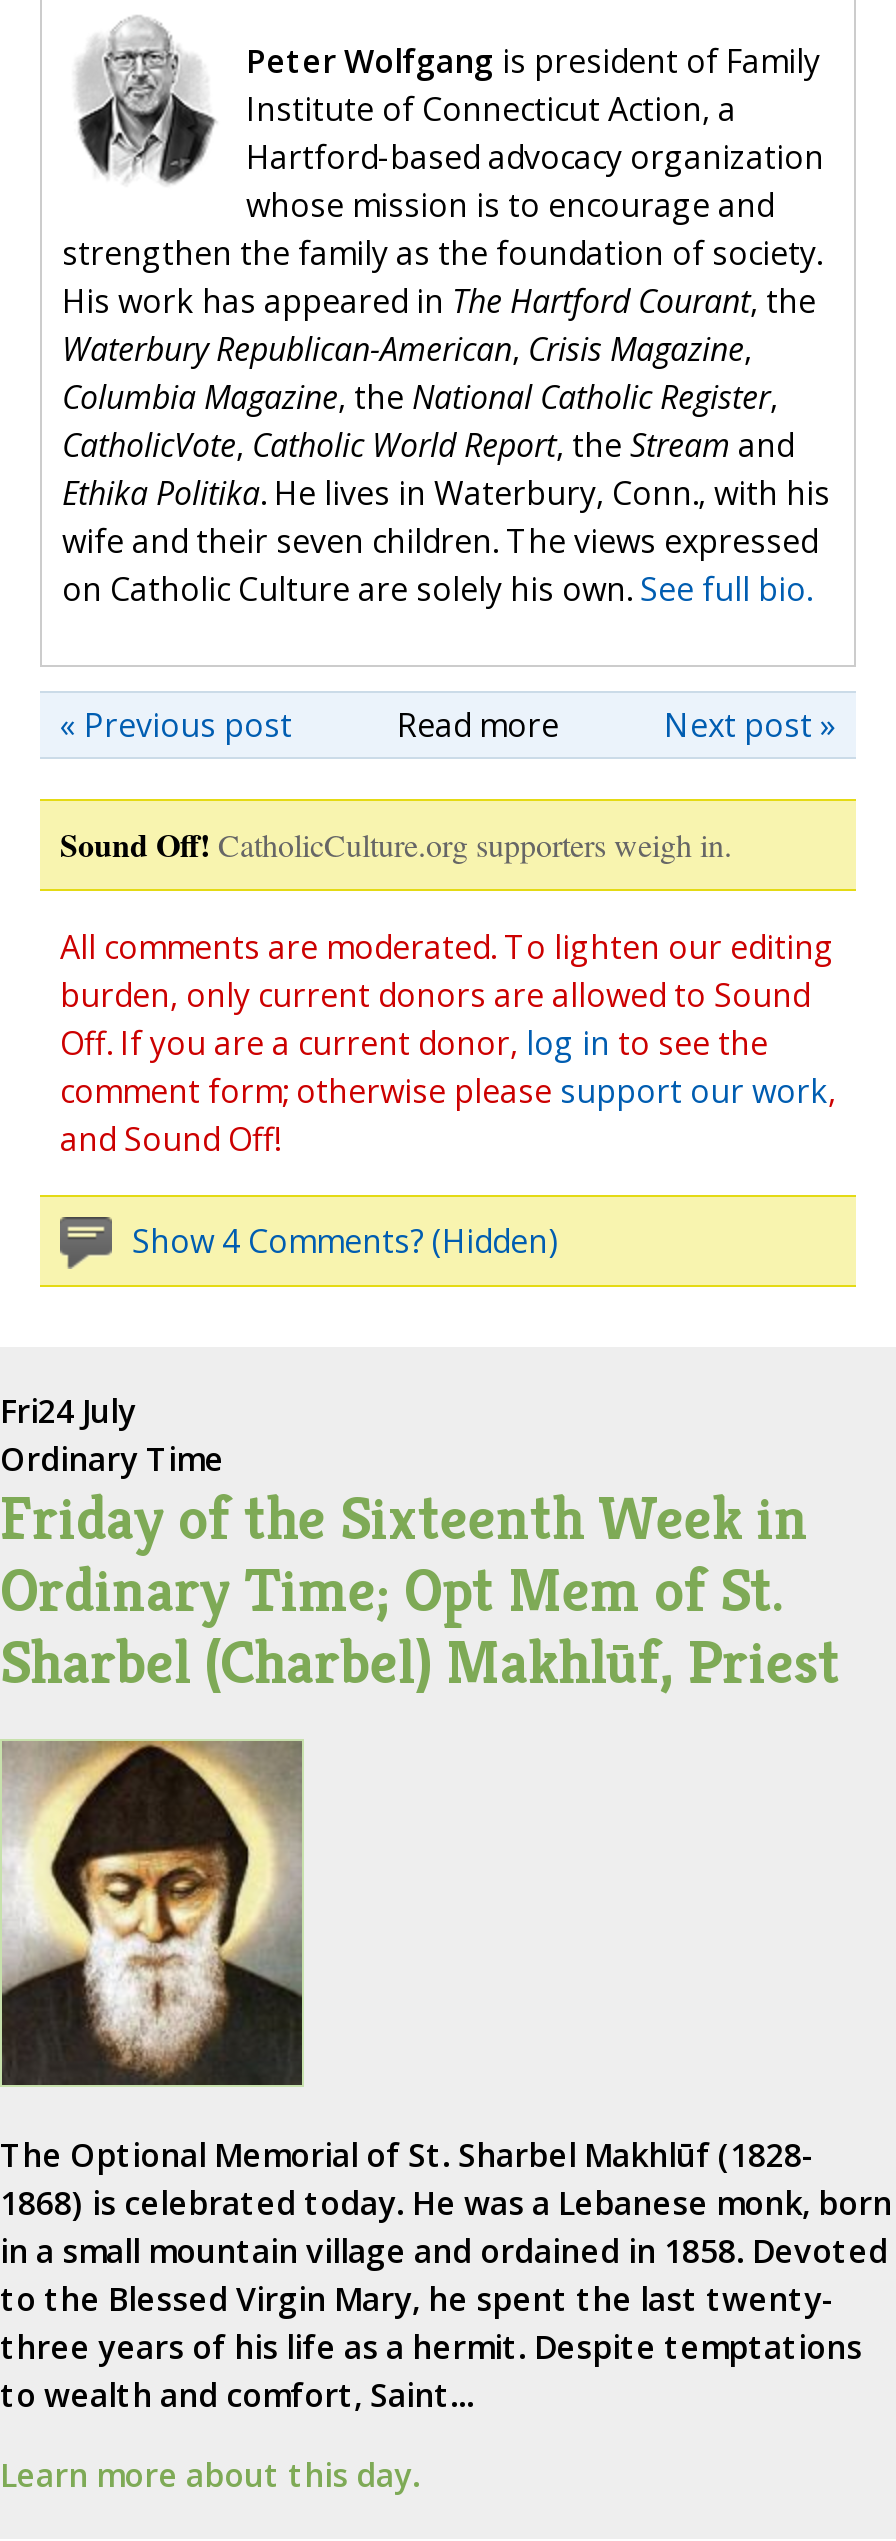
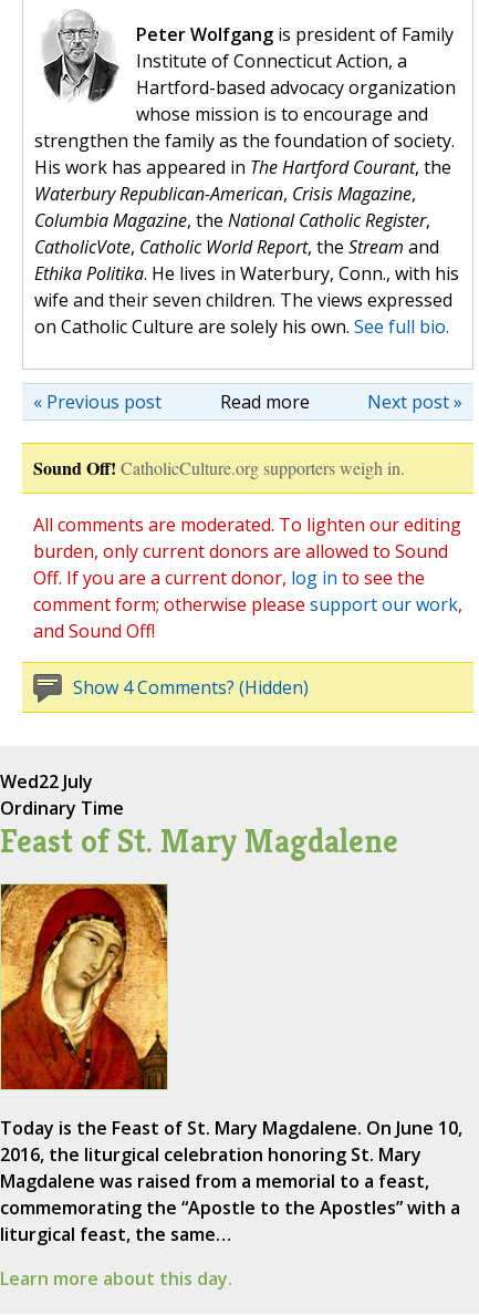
[0,1389,136,1433] Fri24 July -> [0,769,93,794] Wed22 July
[0,1481,840,1701] Friday of the Sixteenth Week in | Ordinary Time; Opt Mem of St. | Sharbel (Charbel) Makhlūf, Priest -> [0,820,398,862] Feast of St. Mary Magdalene
[6,1739,304,2001] [image] -> [3,951,168,1081] [image]
[0,2133,892,2417] The Optional Memorial of St. Sharbel Makhlūf (1828- | 1868) is celebrated today. He was a Lebanese monk, born | in a small mountain village and ordained in 1858. Devoted | to the Blessed Virgin Mary, he spent the last twenty- | three years of his life as a hermit. Despite temptations | to wealth and comfort, Saint… -> [0,1116,462,1247] Today is the Feast of St. Mary Magdalene. On June 10, | 2016, the liturgical celebration honoring St. Mary | Magdalene was raised from a memorial to a feast, | commemorating the “Apostle to the Apostles” with a | liturgical feast, the same…

